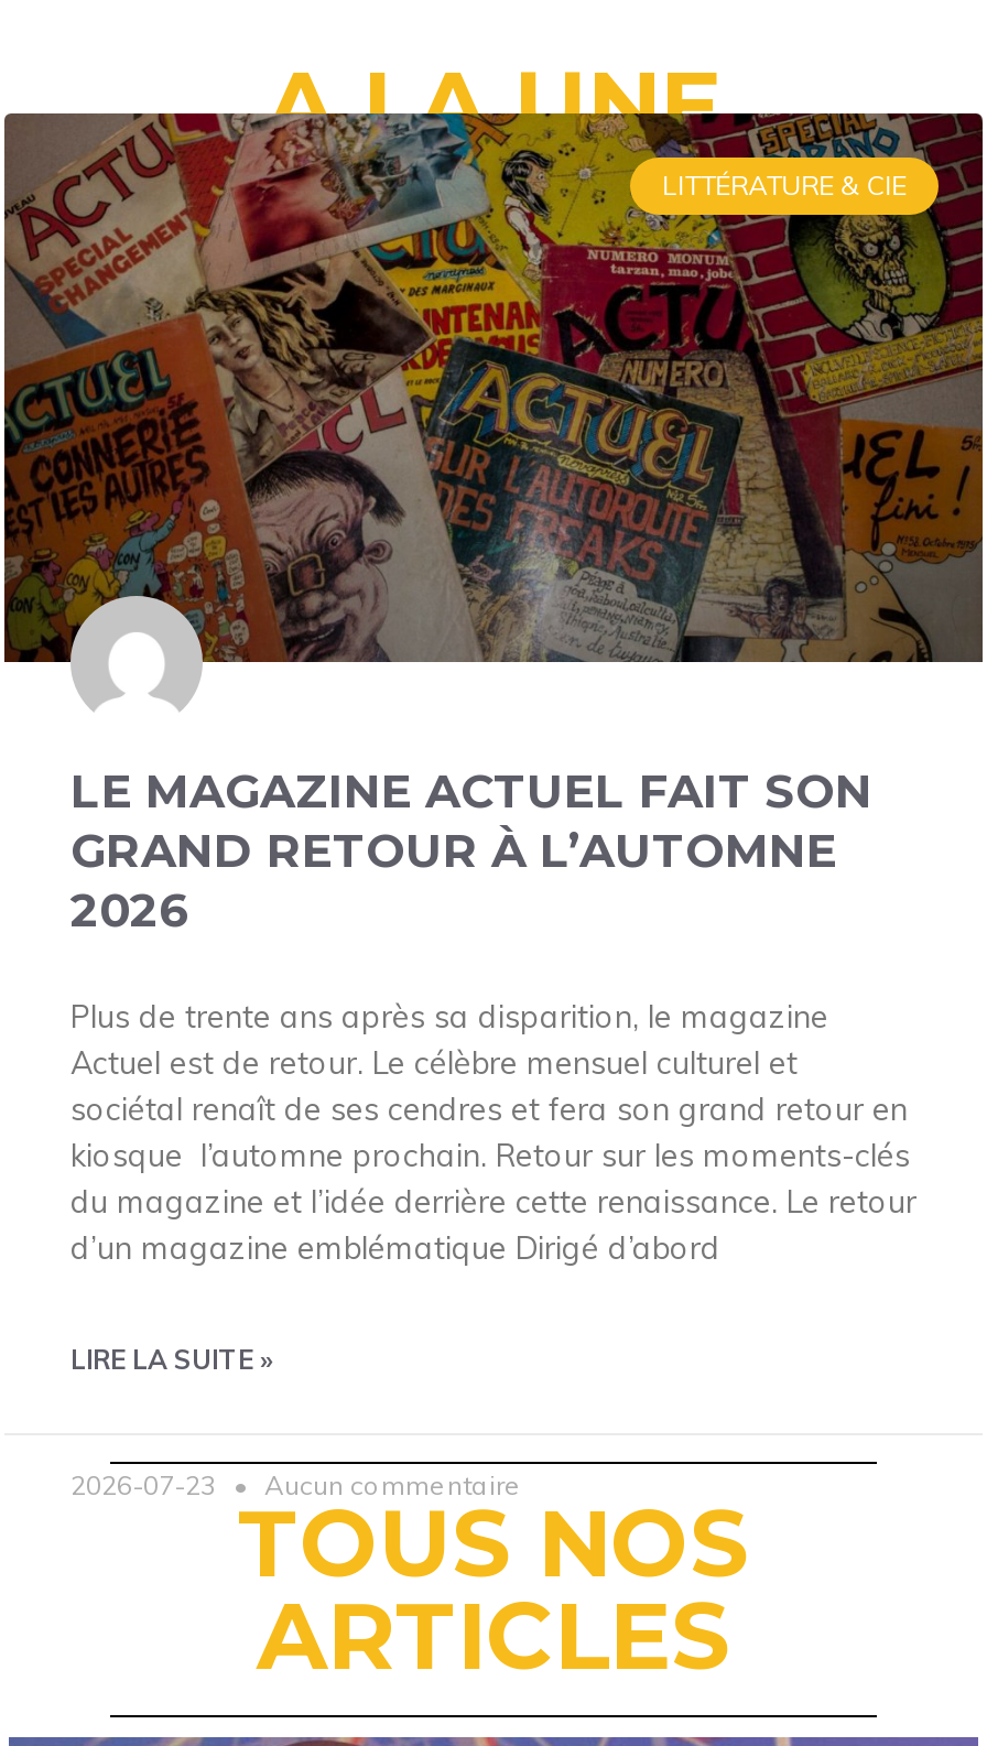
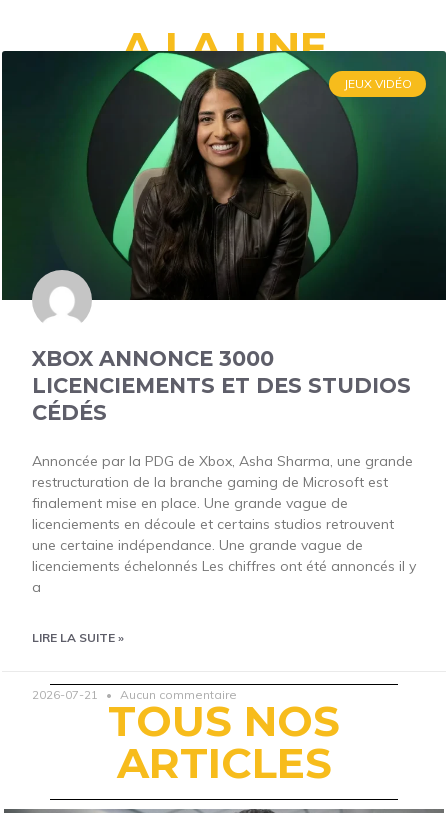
[7,111,980,664] [image] | LITTÉRATURE & CIE -> [3,50,445,301] [image] | JEUX VIDÉO
[70,763,872,937] LE MAGAZINE ACTUEL FAIT SON | GRAND RETOUR À L’AUTOMNE | 2026 -> [32,346,411,425] XBOX ANNONCE 3000 | LICENCIEMENTS ET DES STUDIOS | CÉDÉS
[70,996,916,1267] Plus de trente ans après sa disparition, le magazine | Actuel est de retour. Le célèbre mensuel culturel et | sociétal renaît de ses cendres et fera son grand retour en | kiosque l’automne prochain. Retour sur les moments-clés | du magazine et l’idée derrière cette renaissance. Le retour | d’un magazine emblématique Dirigé d’abord -> [32,452,416,596] Annoncée par la PDG de Xbox, Asha Sharma, une grande | restructuration de la branche gaming de Microsoft est | finalement mise en place. Une grande vague de | licenciements en découle et certains studios retrouvent | une certaine indépendance. Une grande vague de | licenciements échelonnés Les chiffres ont été annoncés il y | a
[70,1468,522,1501] 2026-07-23 Aucun commentaire -> [32,687,237,702] 2026-07-21 Aucun commentaire

